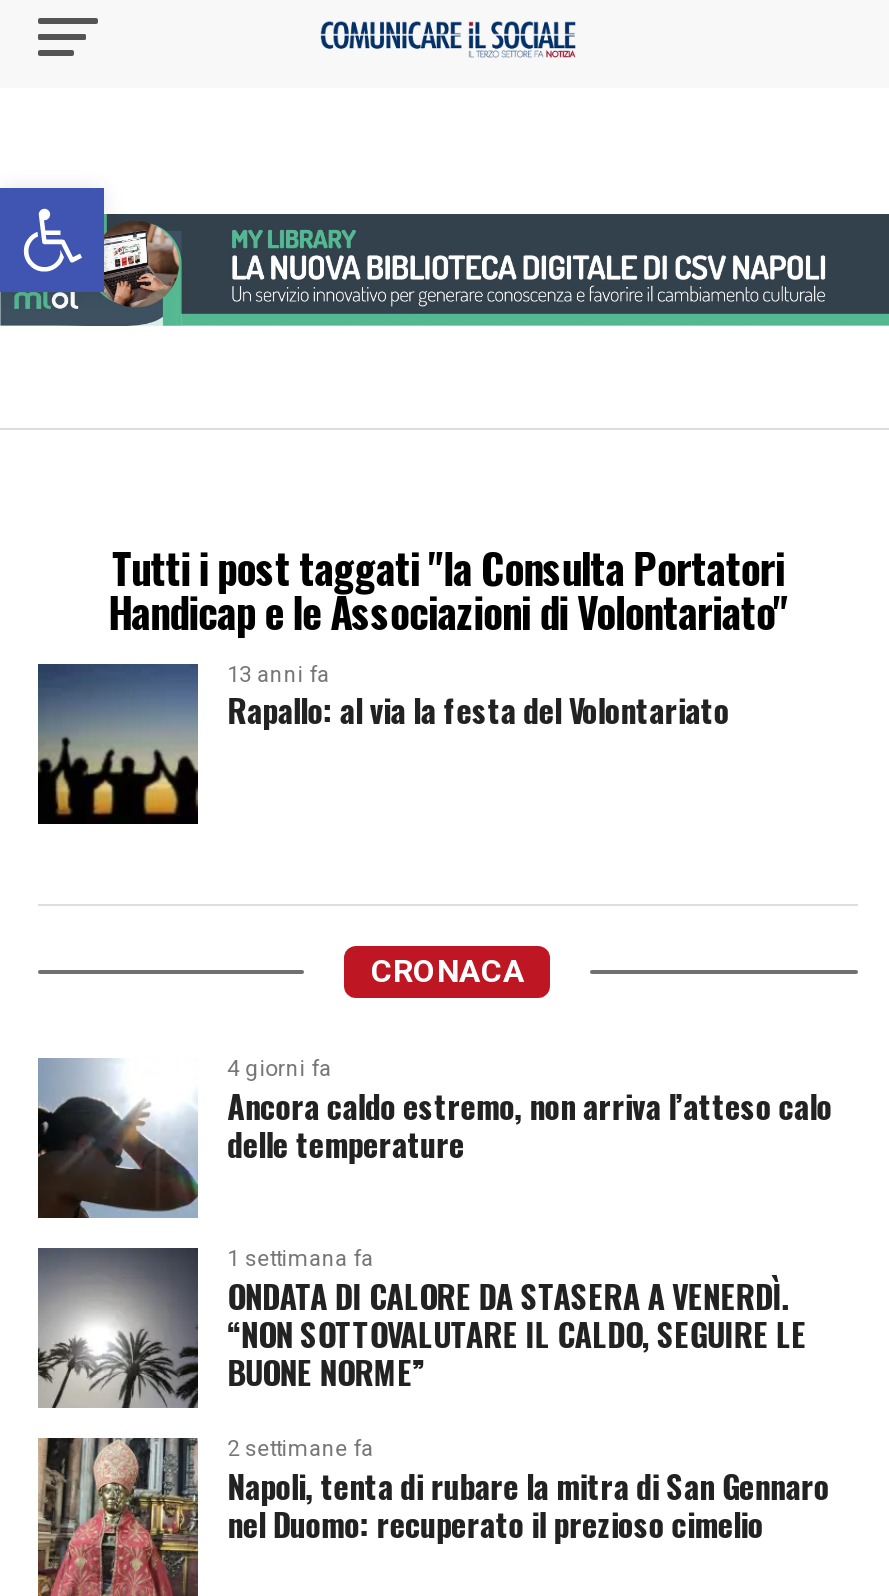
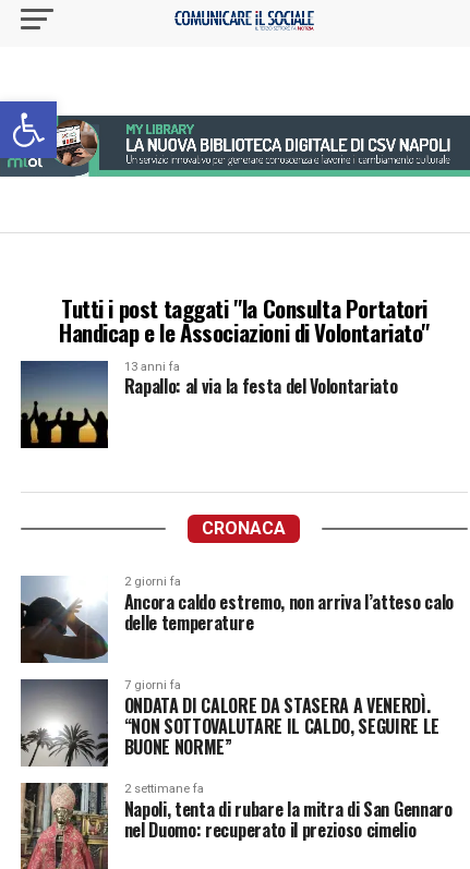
[227,1056,331,1082] 4 giorni fa -> [124,575,181,589] 2 giorni fa
[227,1246,373,1272] 1 settimana fa -> [124,678,181,692] 7 giorni fa

